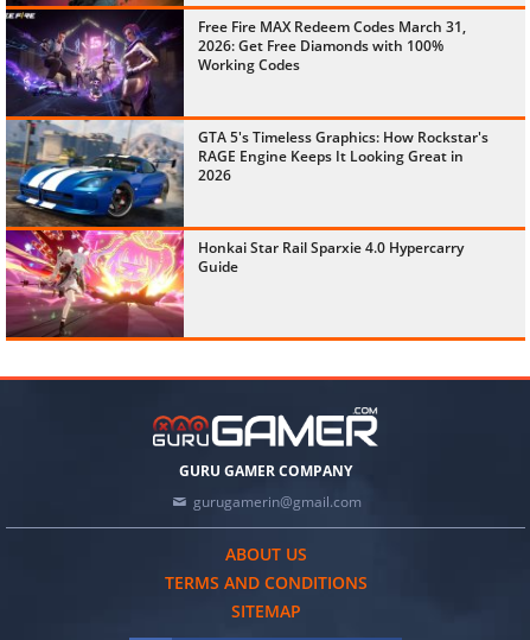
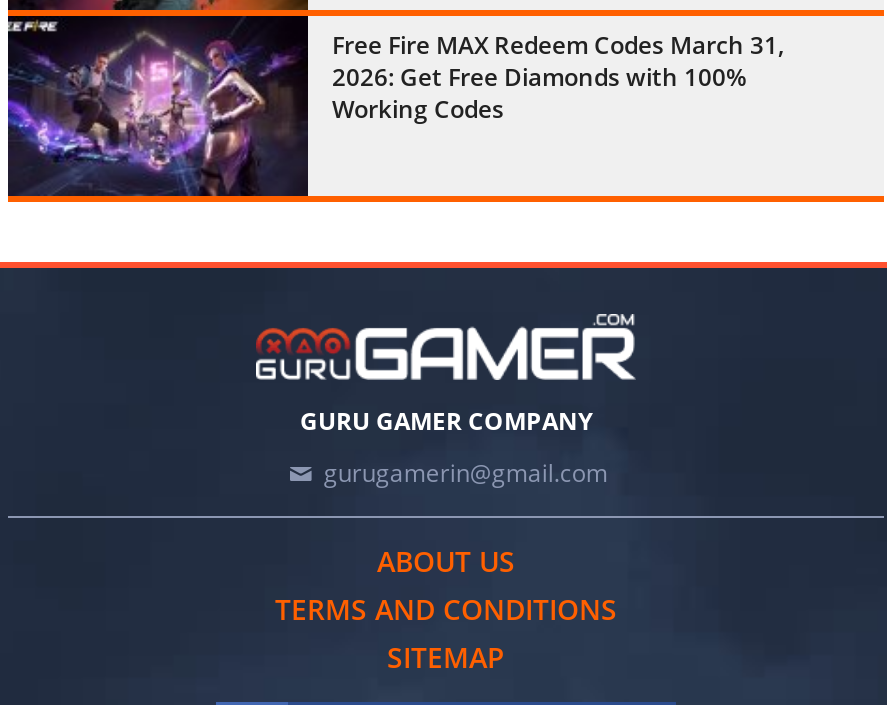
[5,119,489,337] [image] | GTA 5's Timeless Graphics: How Rockstar's | RAGE Engine Keeps It Looking Great in | 2026 -> none
[198,237,464,277] Honkai Star Rail Sparxie 4.0 Hypercarry | Guide -> none

